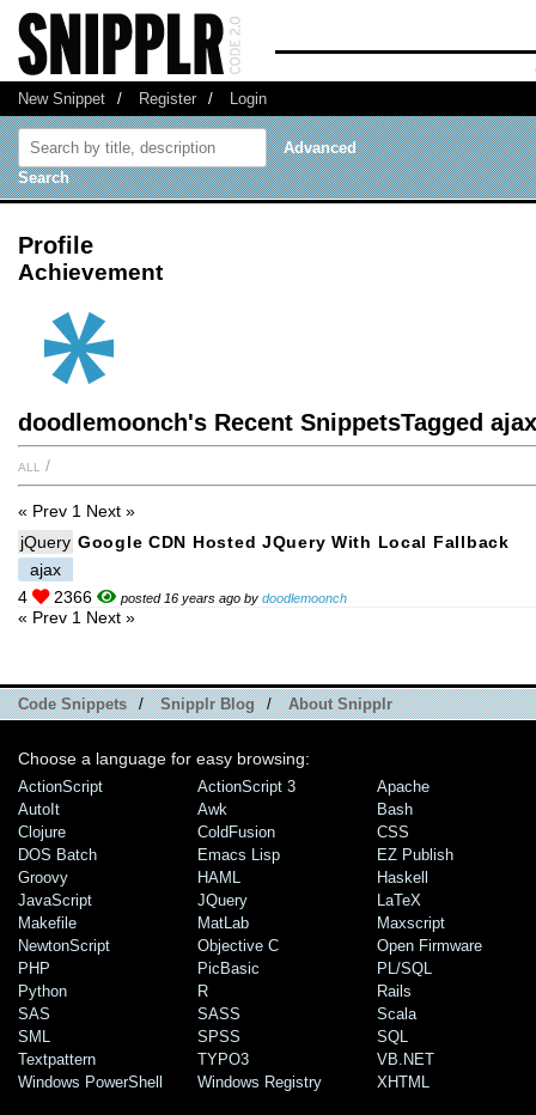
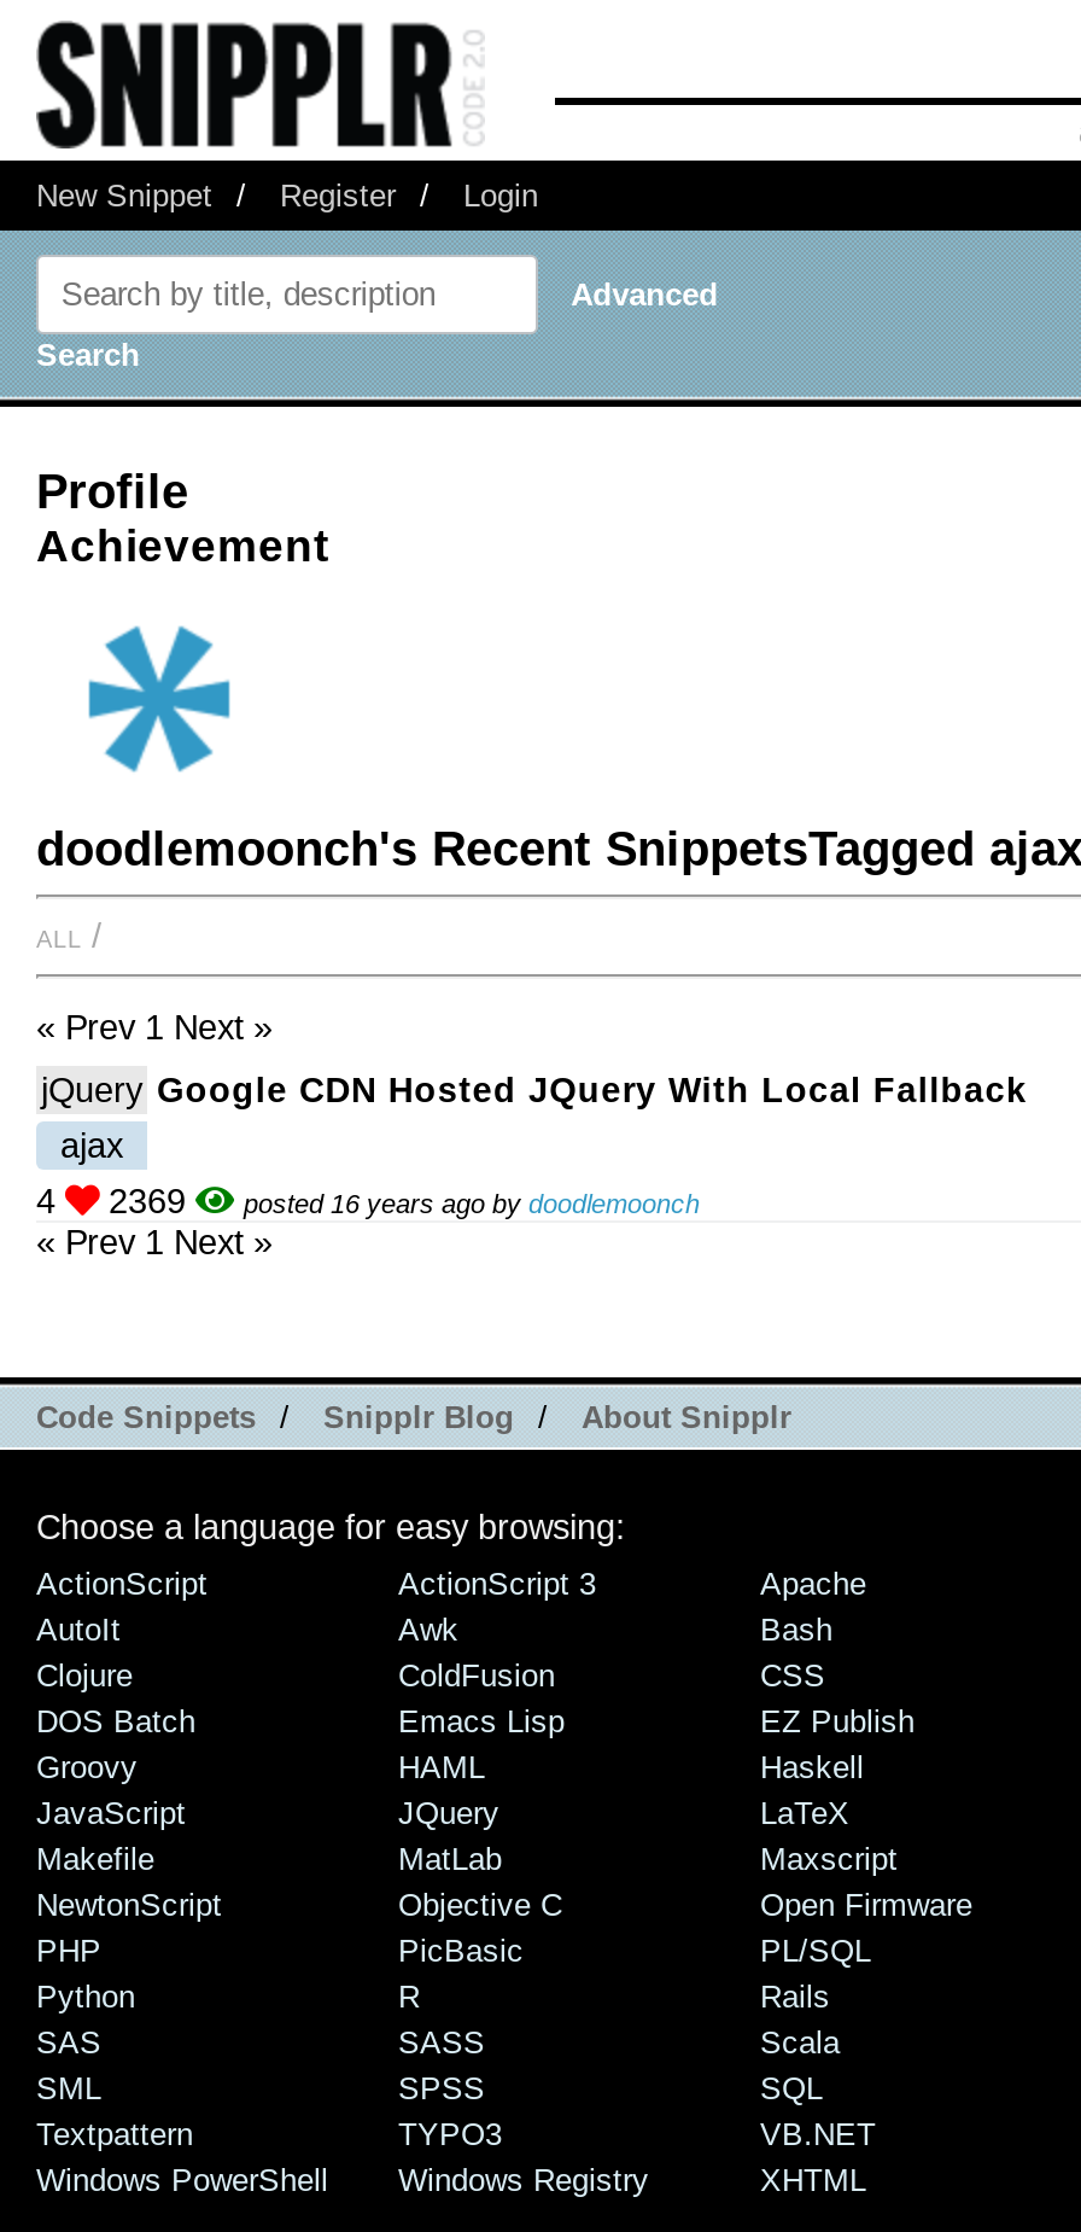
[18,587,347,606] 4 2366 posted 16 years ago by doodlemoonch -> [36,1181,700,1219] 4 2369 posted 16 years ago by doodlemoonch

